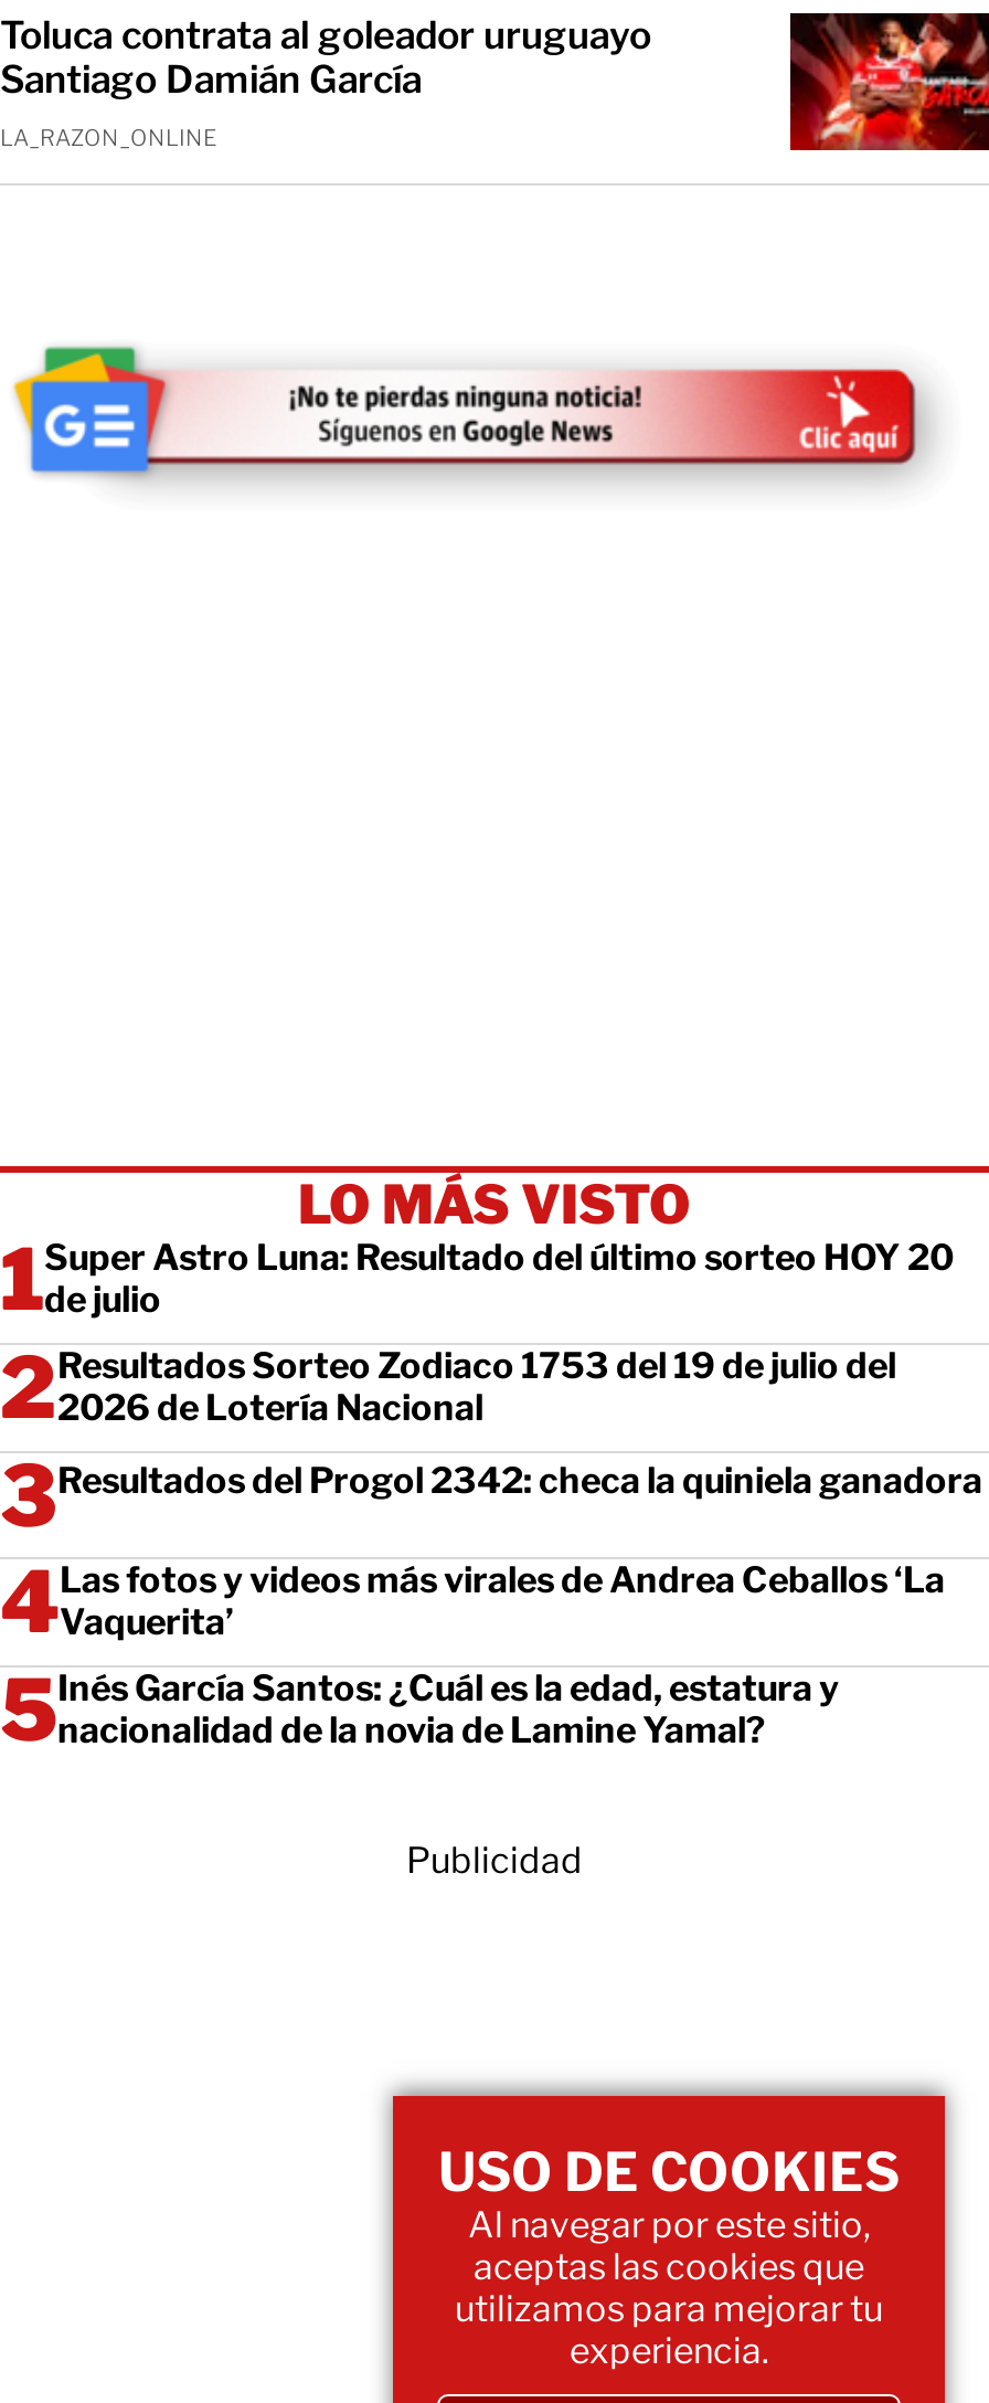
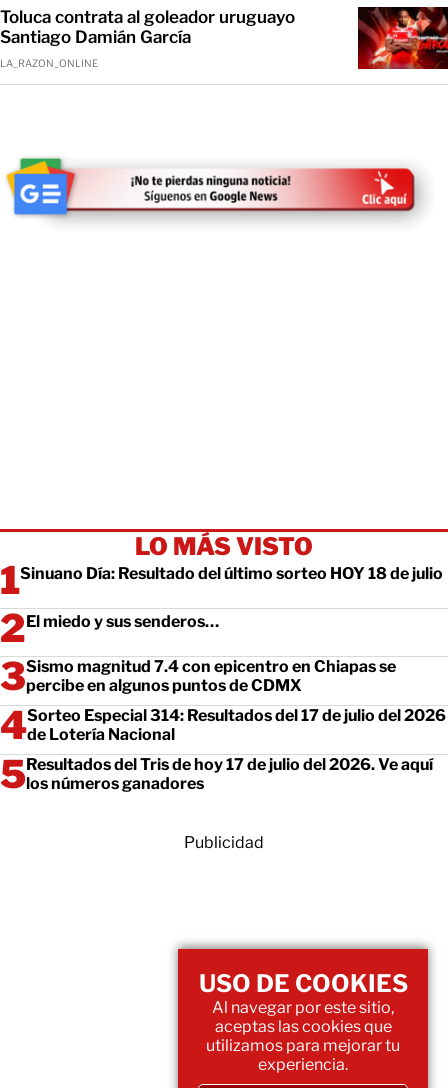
[44,1236,954,1320] Super Astro Luna: Resultado del último sorteo HOY 20 | de julio -> [20,564,443,583] Sinuano Día: Resultado del último sorteo HOY 18 de julio
[57,1345,896,1429] Resultados Sorteo Zodiaco 1753 del 19 de julio del | 2026 de Lotería Nacional -> [26,612,219,631] El miedo y sus senderos…
[57,1459,982,1501] Resultados del Progol 2342: checa la quiniela ganadora -> [26,657,396,695] Sismo magnitud 7.4 con epicentro en Chiapas se | percibe en algunos puntos de CDMX
[60,1559,945,1643] Las fotos y videos más virales de Andrea Ceballos ‘La | Vaquerita’ -> [27,706,446,744] Sorteo Especial 314: Resultados del 17 de julio del 2026 | de Lotería Nacional
[57,1667,839,1751] Inés García Santos: ¿Cuál es la edad, estatura y | nacionalidad de la novia de Lamine Yamal? -> [26,755,433,793] Resultados del Tris de hoy 17 de julio del 2026. Ve aquí | los números ganadores

